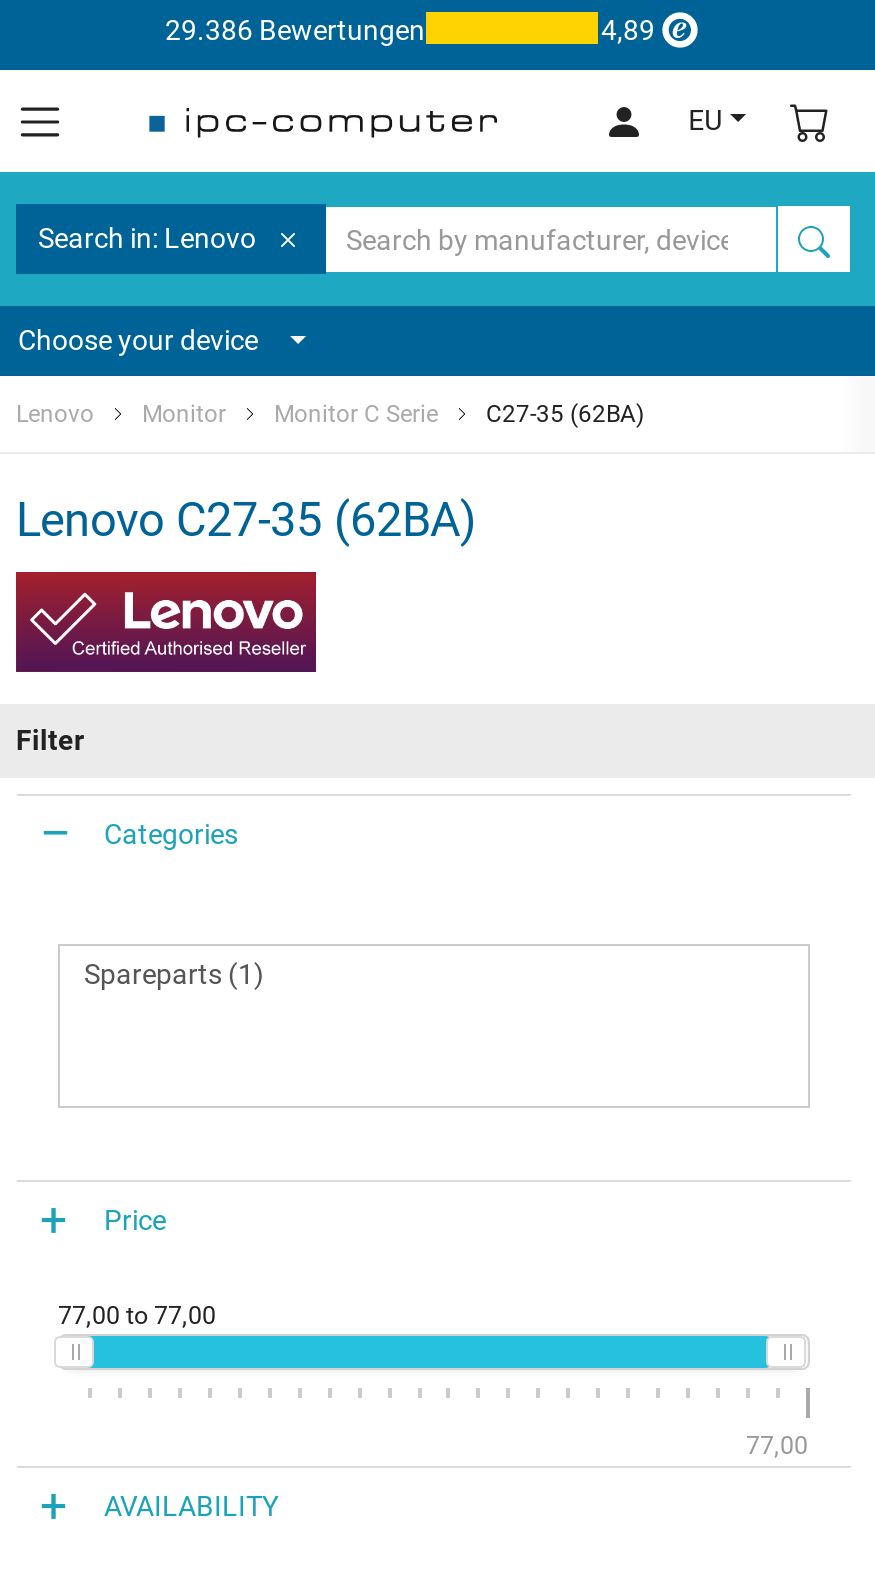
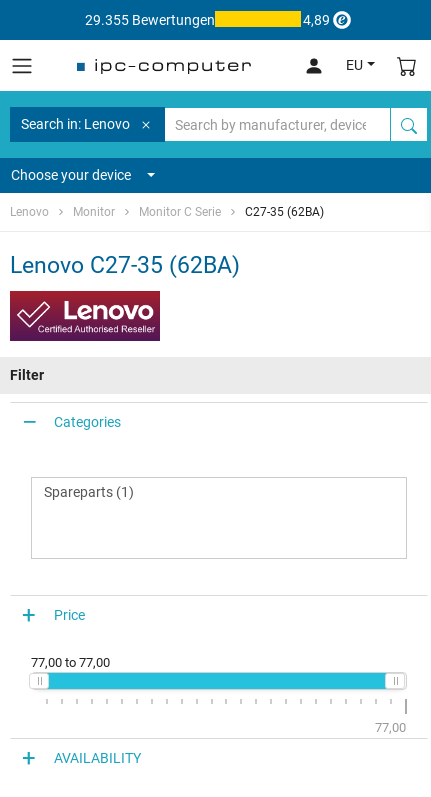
[165,13,425,45] 29.386 Bewertungen -> [84,11,214,27] 29.355 Bewertungen

